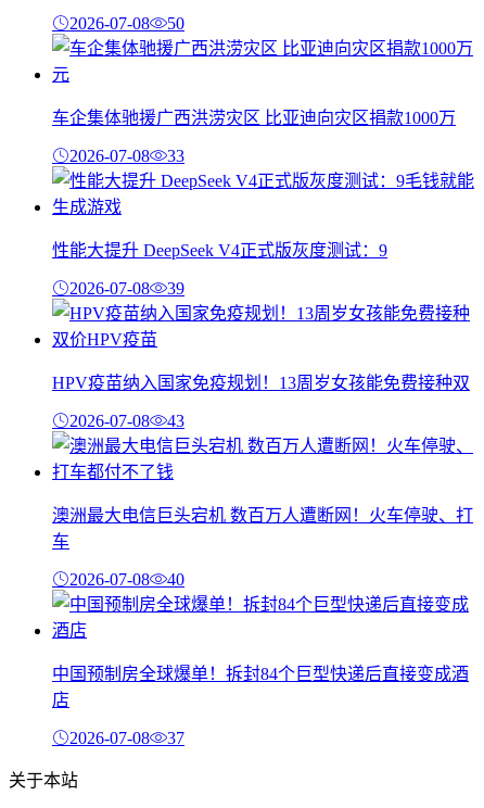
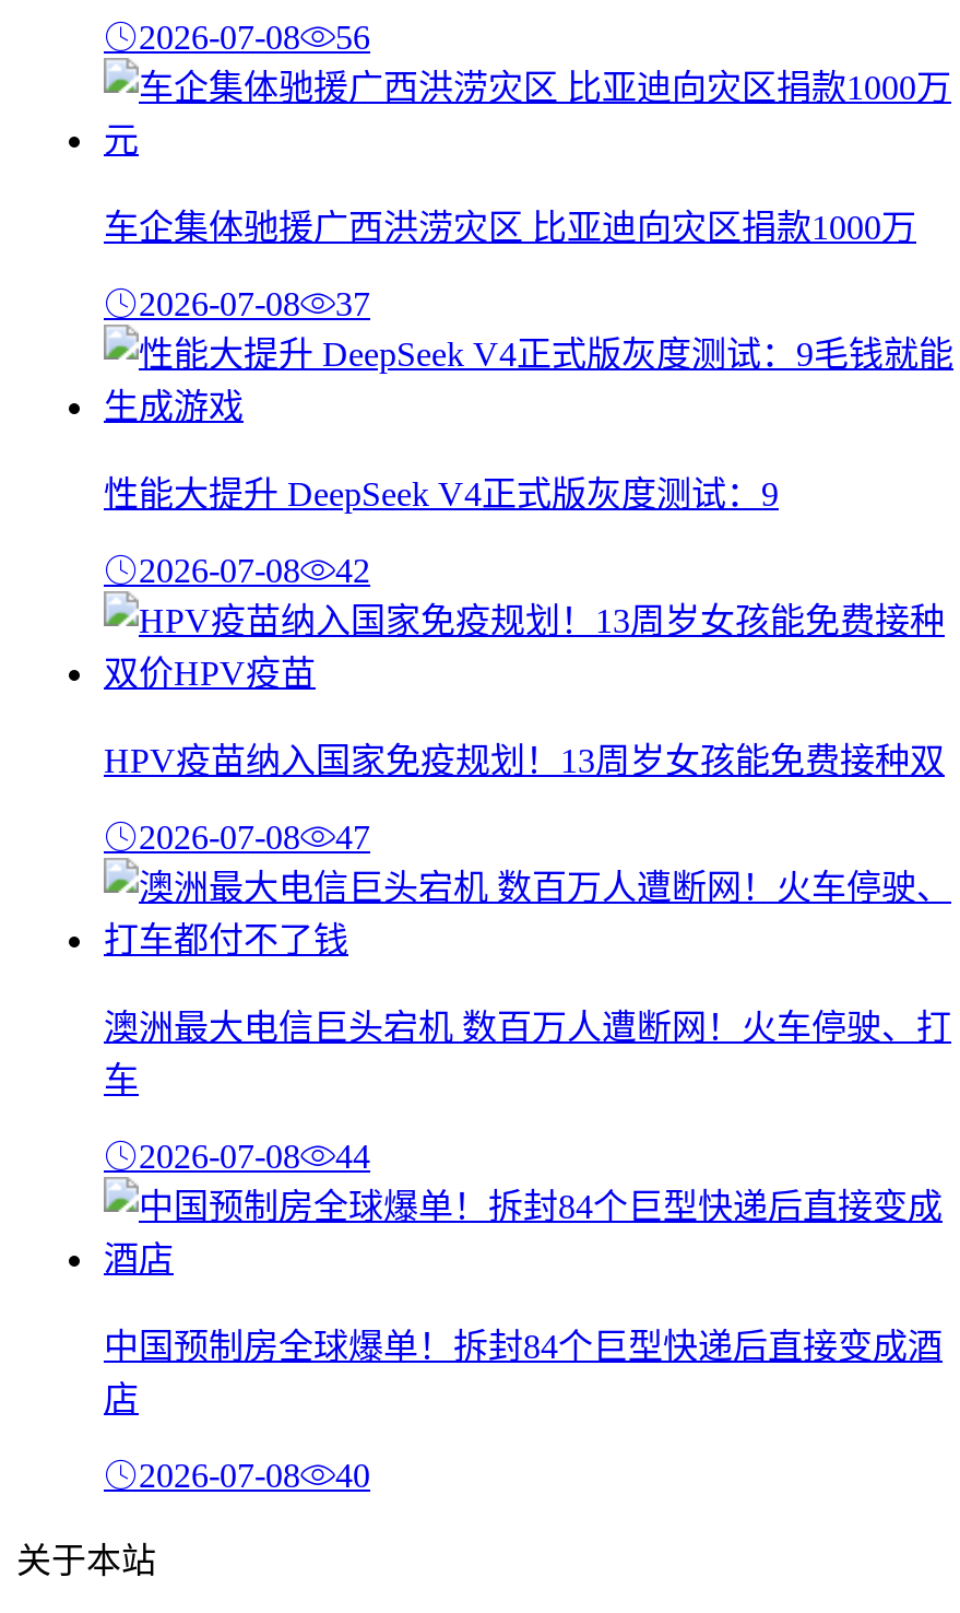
[69,14,184,32] 2026-07-08 50 -> [139,18,370,55] 2026-07-08 56
[69,146,184,165] 2026-07-08 33 -> [139,285,370,322] 2026-07-08 37
[69,279,184,297] 2026-07-08 39 -> [139,551,370,589] 2026-07-08 42
[69,411,184,430] 2026-07-08 43 -> [139,818,370,855] 2026-07-08 47
[69,570,184,588] 2026-07-08 40 -> [139,1137,370,1174] 2026-07-08 44
[69,729,184,747] 2026-07-08 37 -> [139,1456,370,1493] 2026-07-08 40

